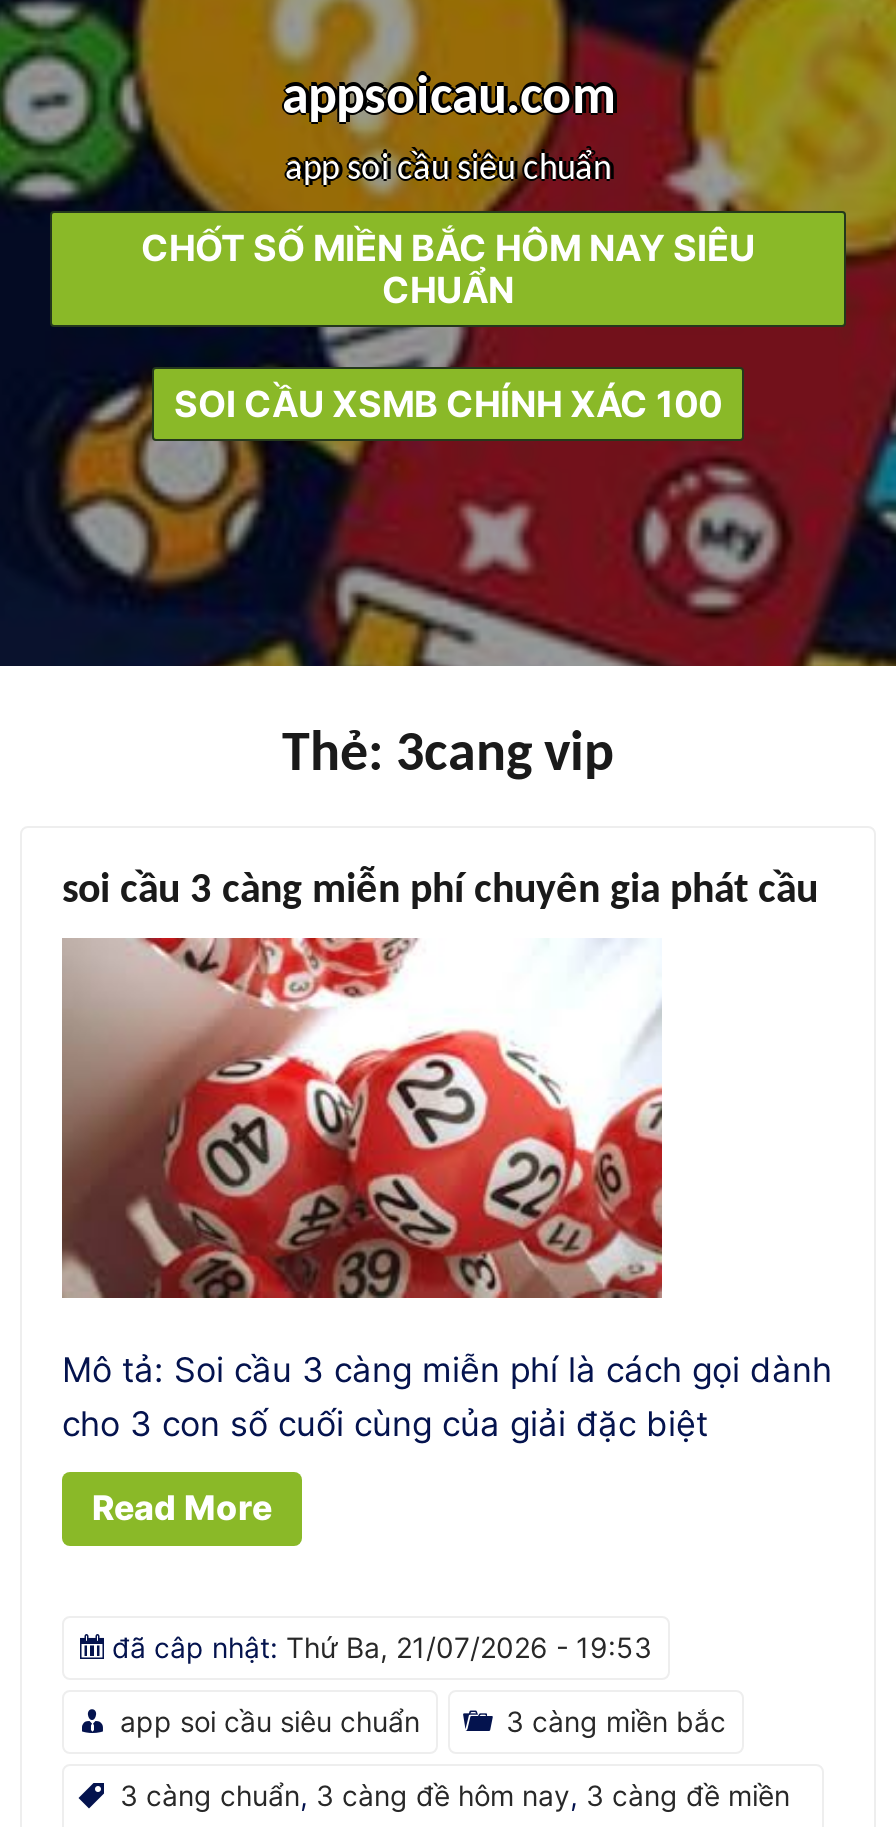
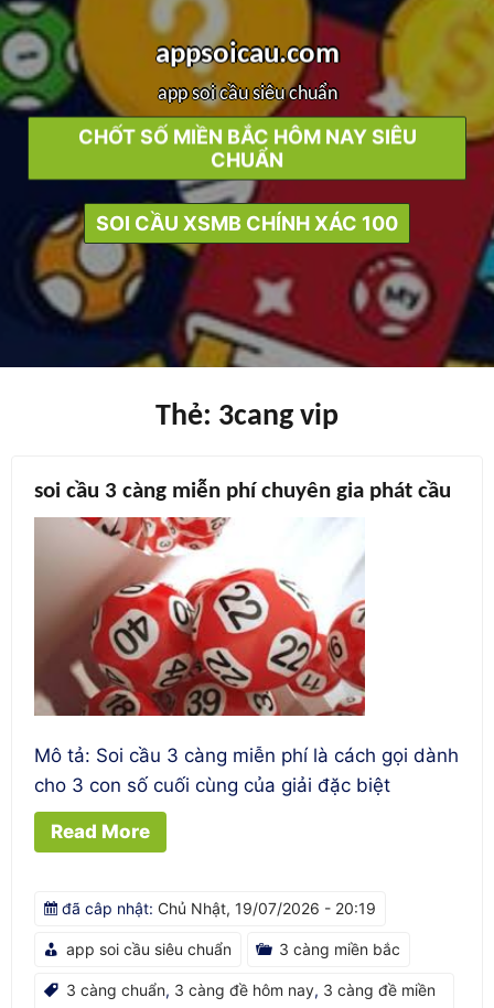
[112,1629,652,1663] đã câp nhật: Thứ Ba, 21/07/2026 - 19:53 -> [62,898,376,917] đã câp nhật: Chủ Nhật, 19/07/2026 - 20:19

